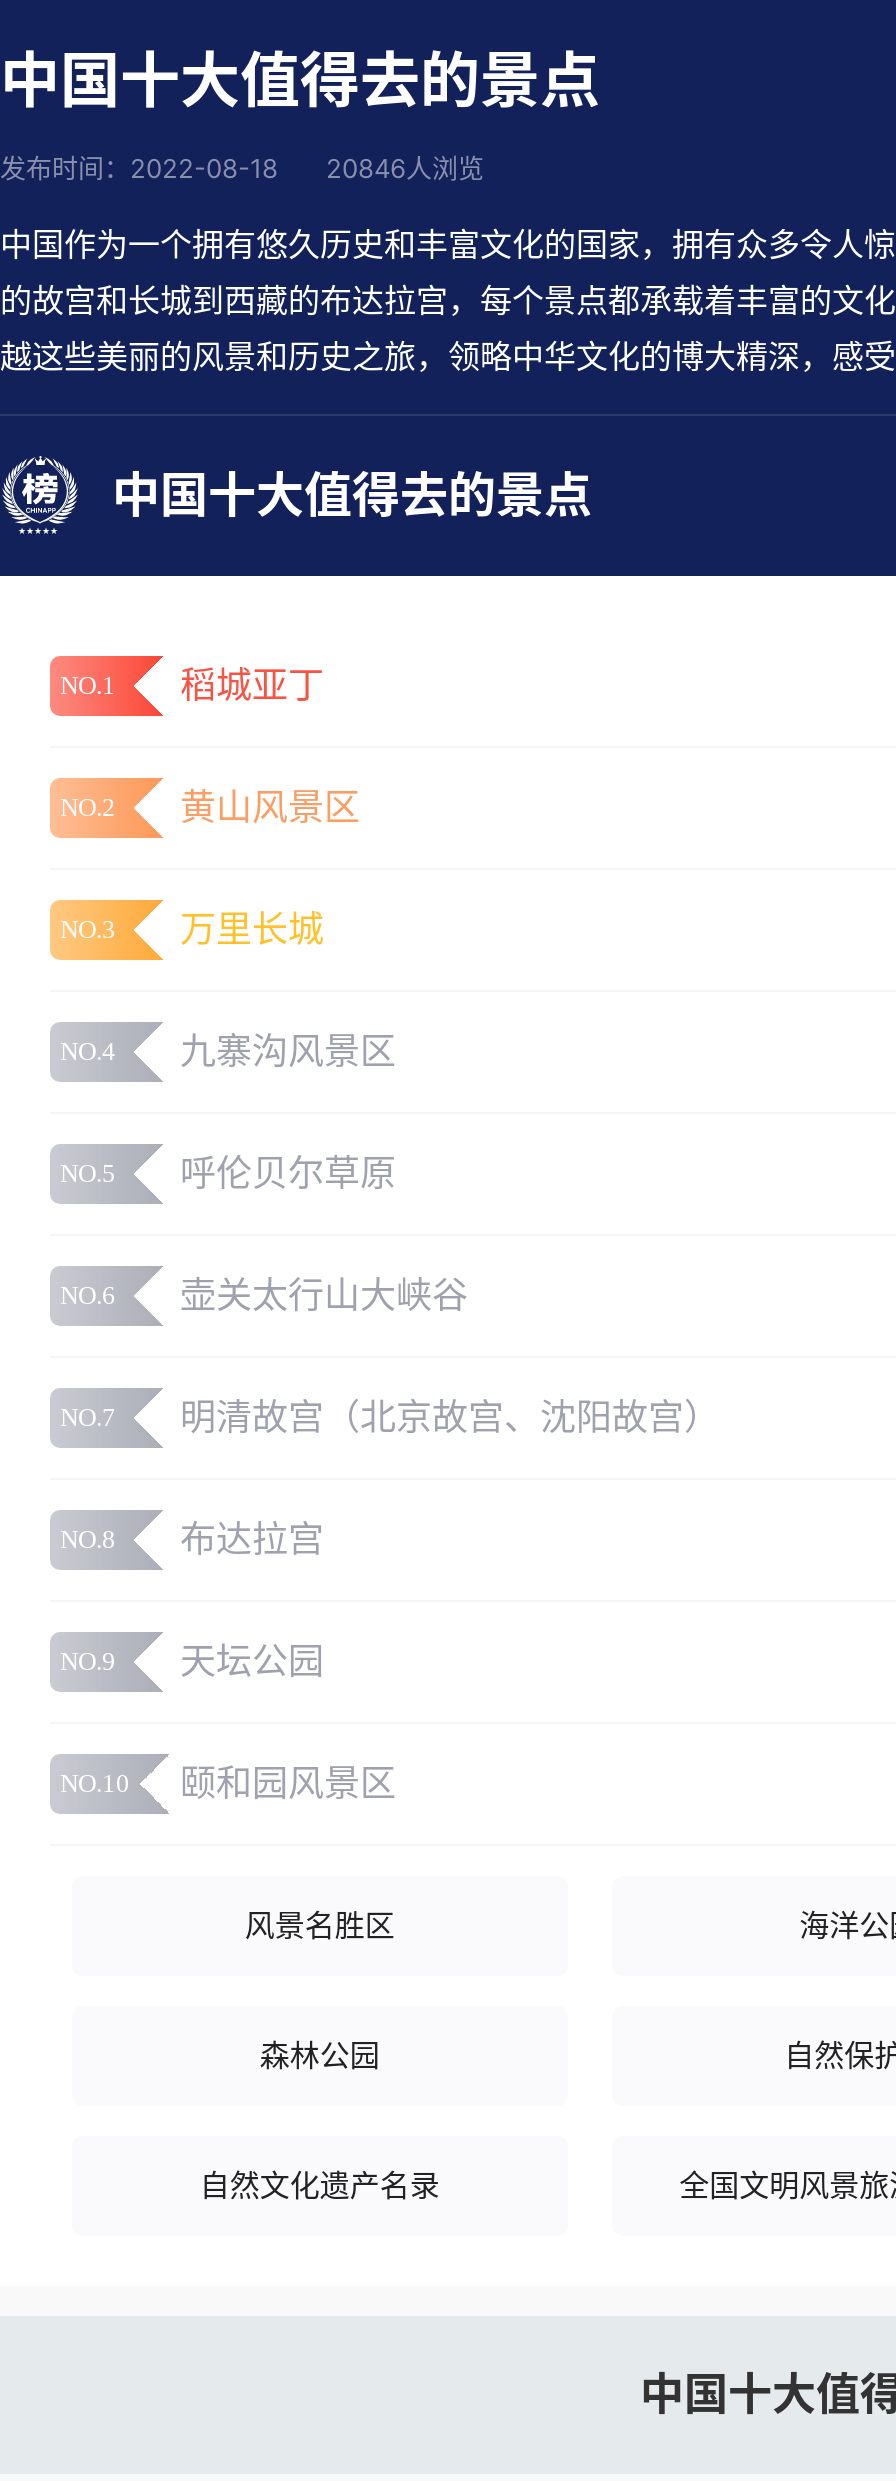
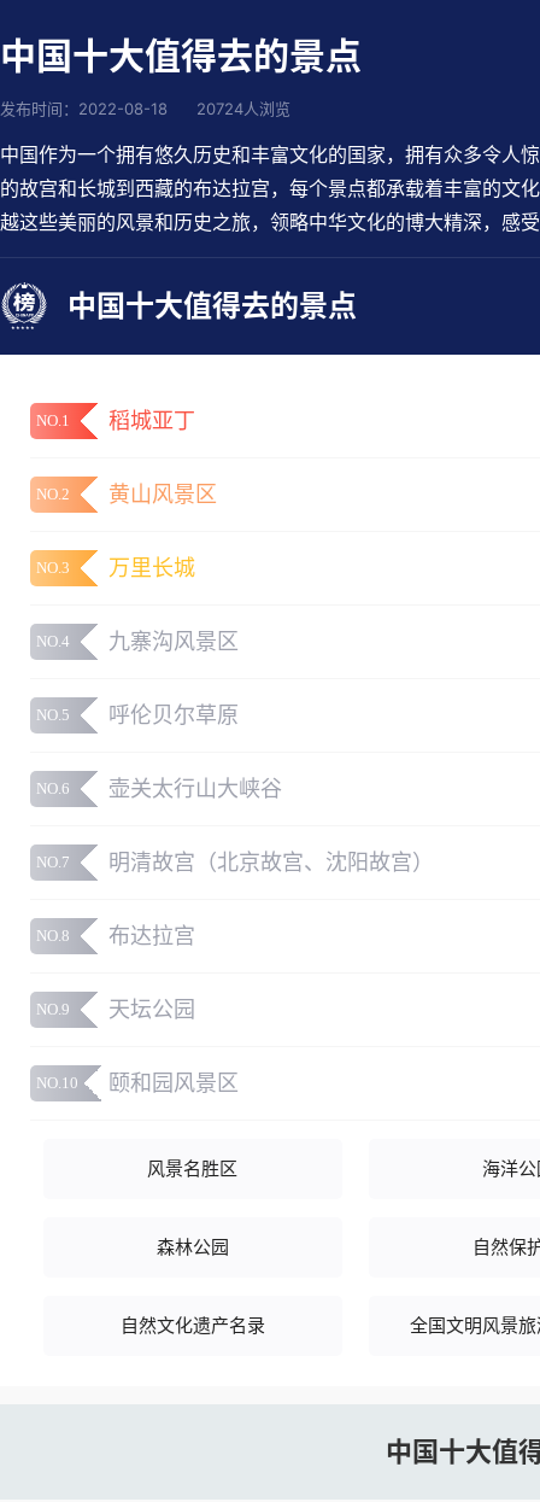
[0,152,484,184] 发布时间：2022-08-18 20846人浏览 -> [0,99,290,118] 发布时间：2022-08-18 20724人浏览

